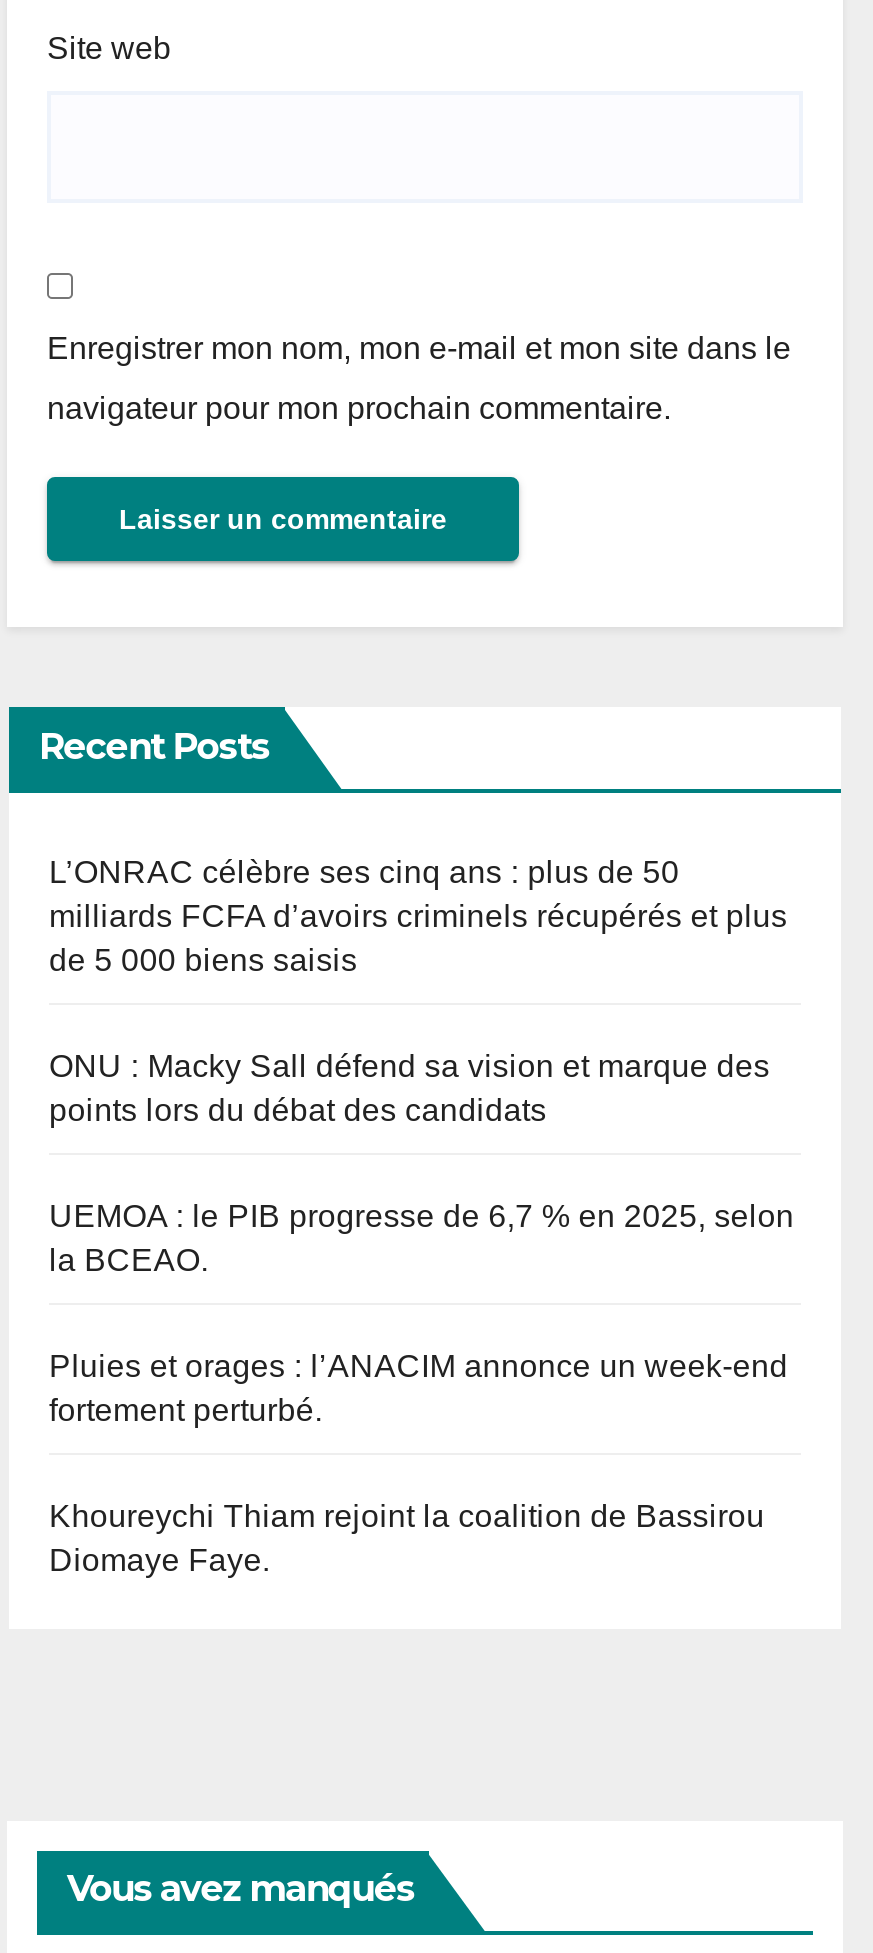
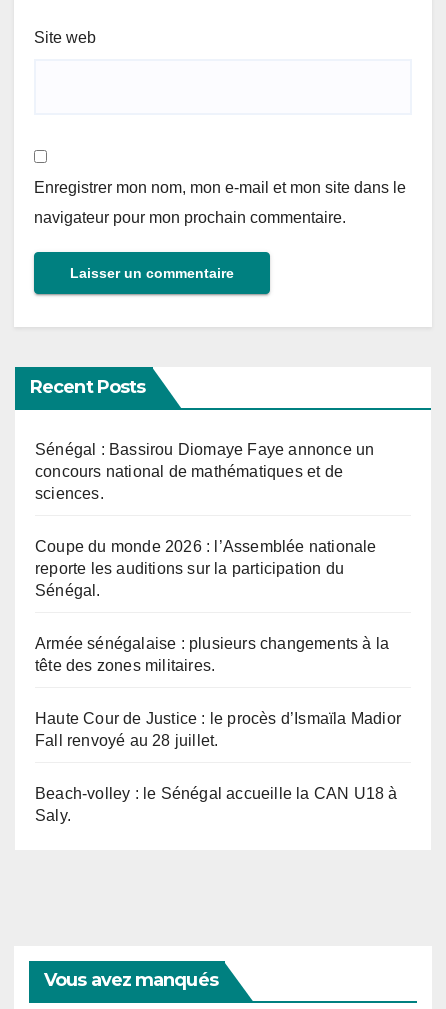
[49,856,787,978] L’ONRAC célèbre ses cinq ans : plus de 50 | milliards FCFA d’avoirs criminels récupérés et plus | de 5 000 biens saisis -> [35,441,374,502] Sénégal : Bassirou Diomaye Faye annonce un | concours national de mathématiques et de | sciences.
[49,1050,770,1128] ONU : Macky Sall défend sa vision et marque des | points lors du débat des candidats -> [35,538,377,599] Coupe du monde 2026 : l’Assemblée nationale | reporte les auditions sur la participation du | Sénégal.
[49,1200,794,1278] UEMOA : le PIB progresse de 6,7 % en 2025, selon | la BCEAO. -> [35,635,389,674] Armée sénégalaise : plusieurs changements à la | tête des zones militaires.
[49,1350,788,1428] Pluies et orages : l’ANACIM annonce un week-end | fortement perturbé. -> [35,710,401,749] Haute Cour de Justice : le procès d’Ismaïla Madior | Fall renvoyé au 28 juillet.
[49,1500,765,1578] Khoureychi Thiam rejoint la coalition de Bassirou | Diomaye Faye. -> [35,785,398,824] Beach-volley : le Sénégal accueille la CAN U18 à | Saly.

